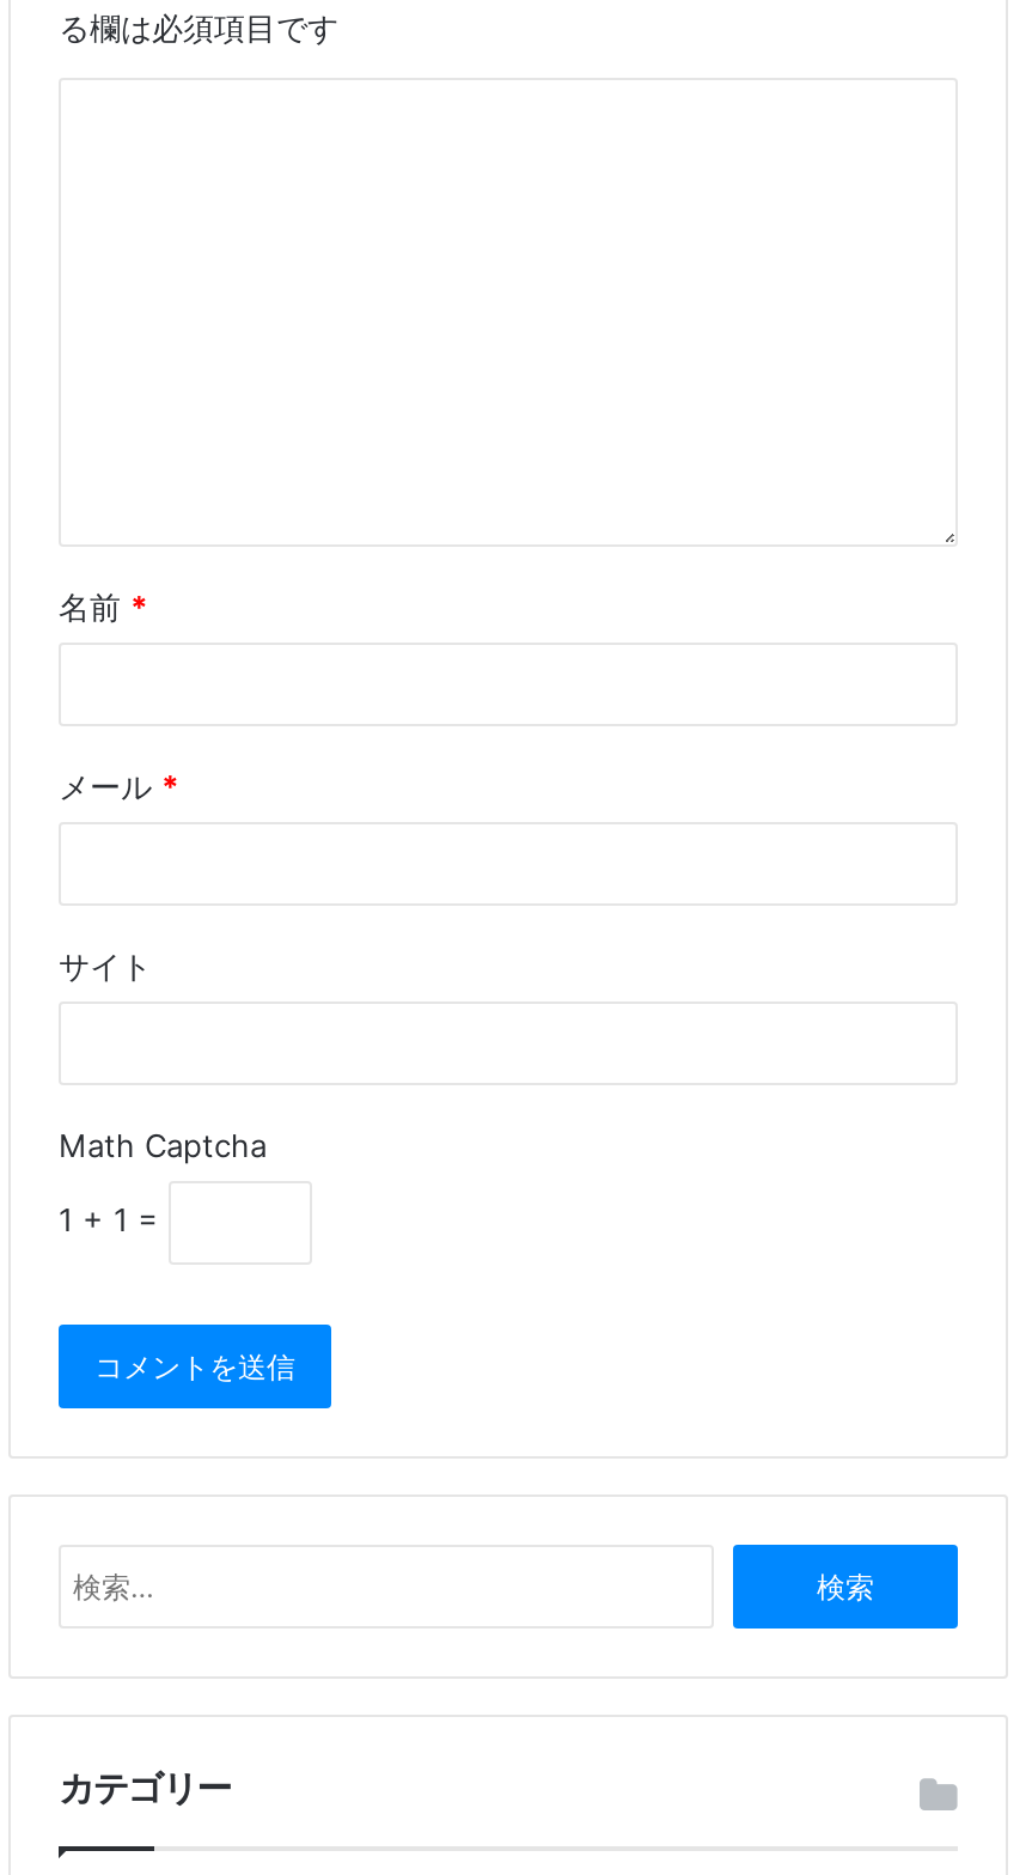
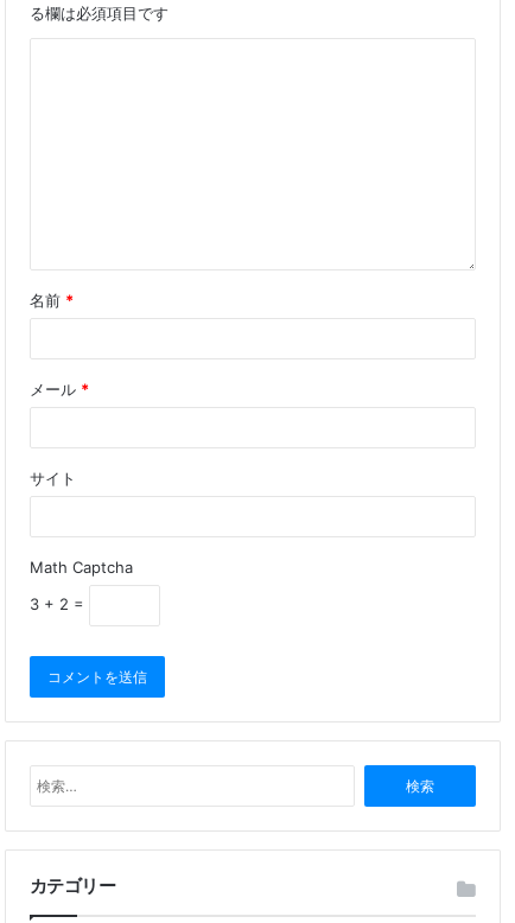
[59,1200,169,1238] 1 + 1 = -> [30,595,89,614] 3 + 2 =

